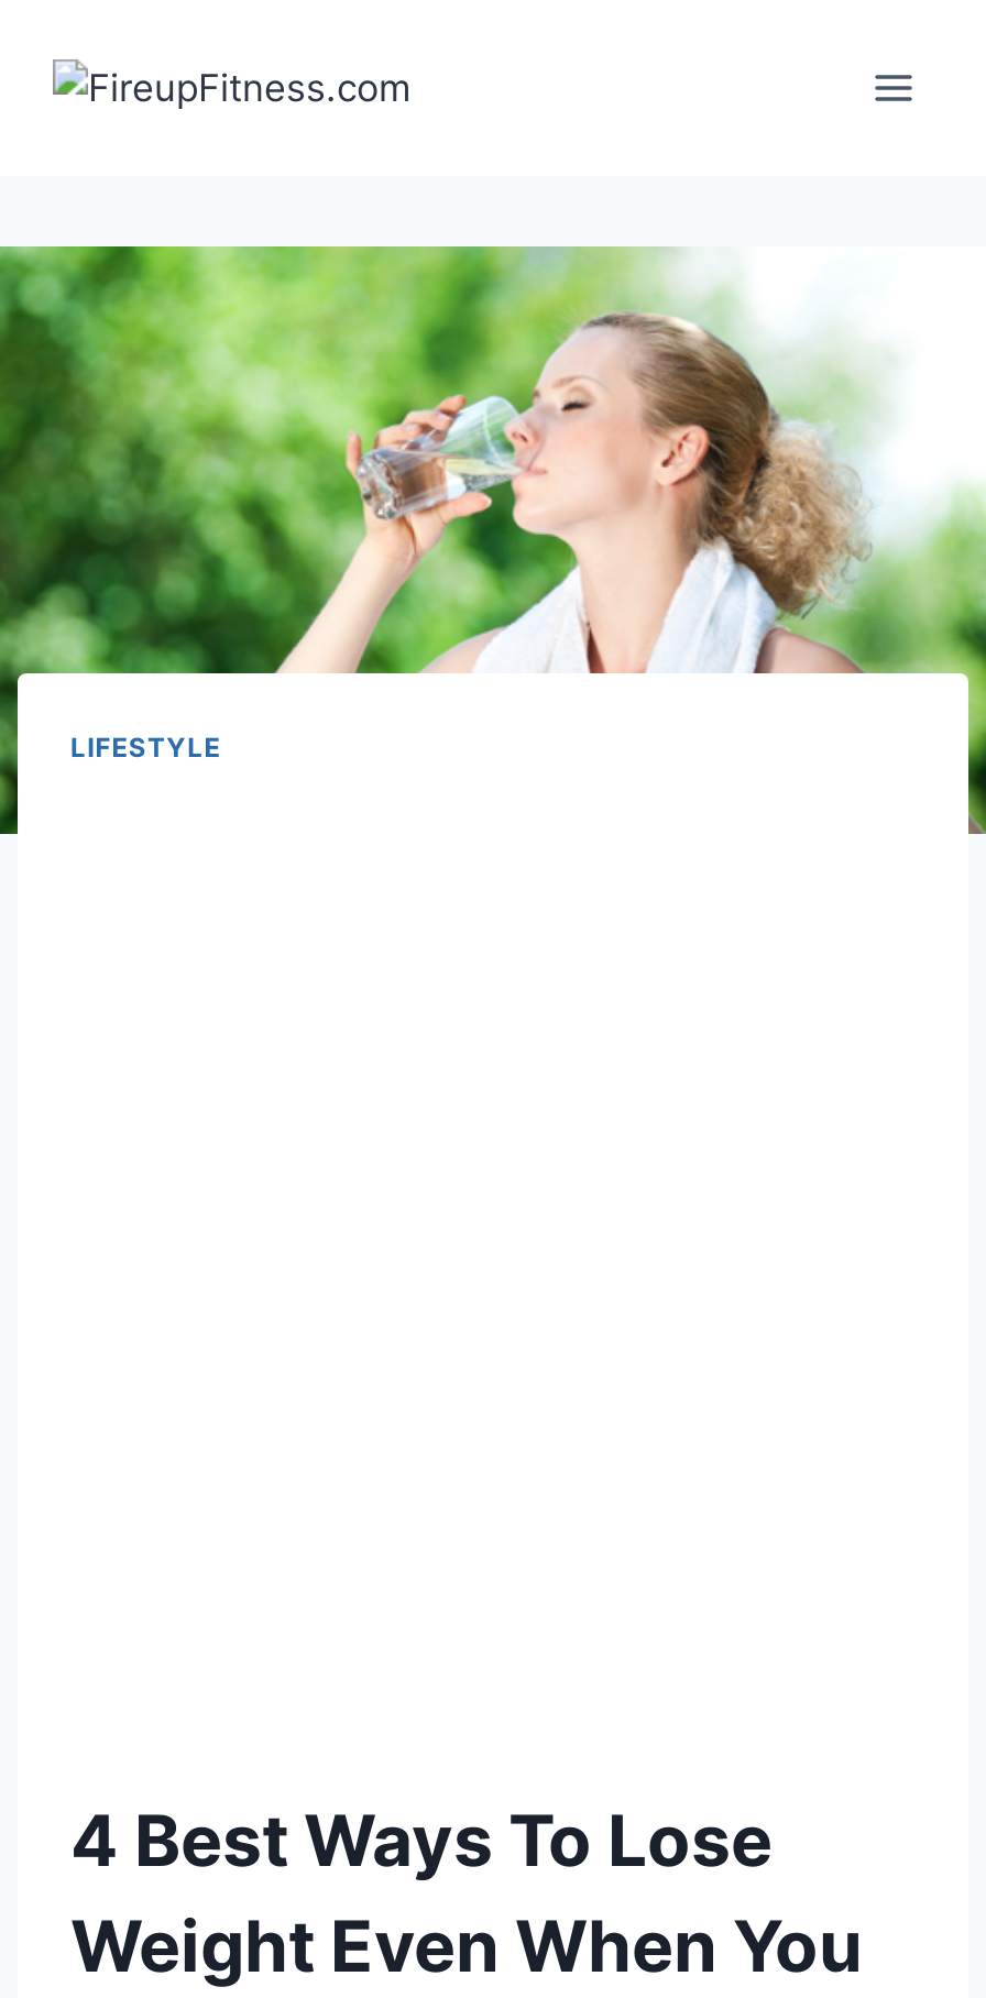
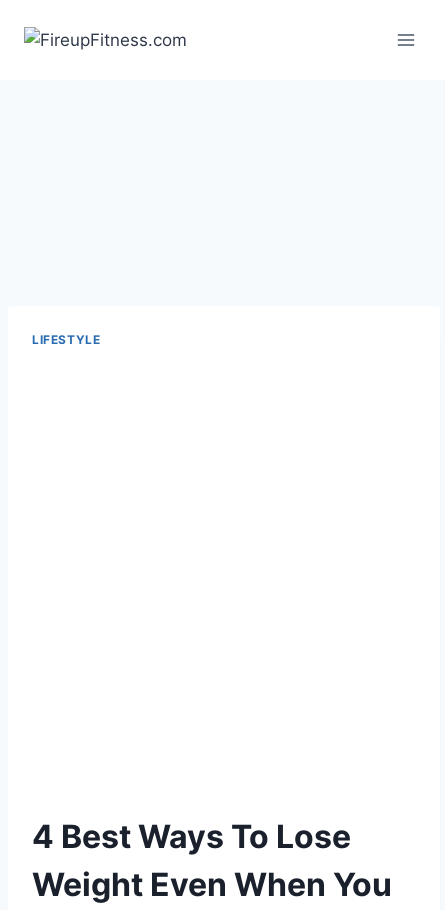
[7,244,979,836] [image] -> none

